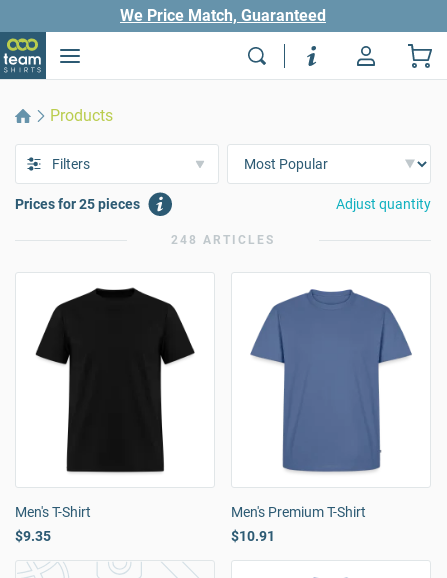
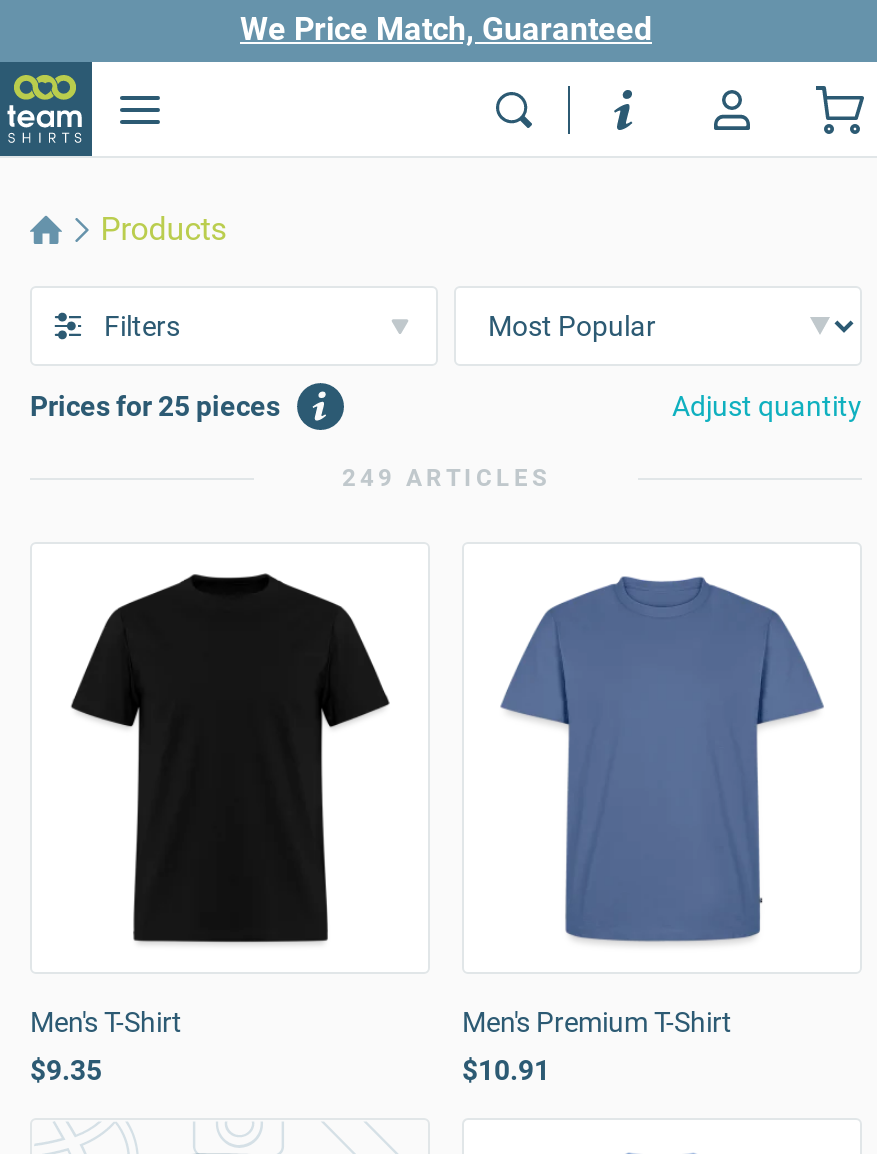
[171,233,275,247] 248 ARTICLES -> [342,464,550,492] 249 ARTICLES

